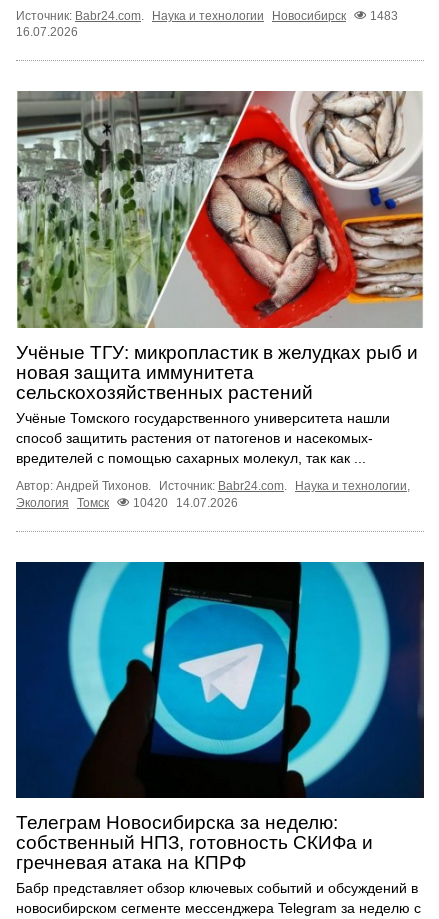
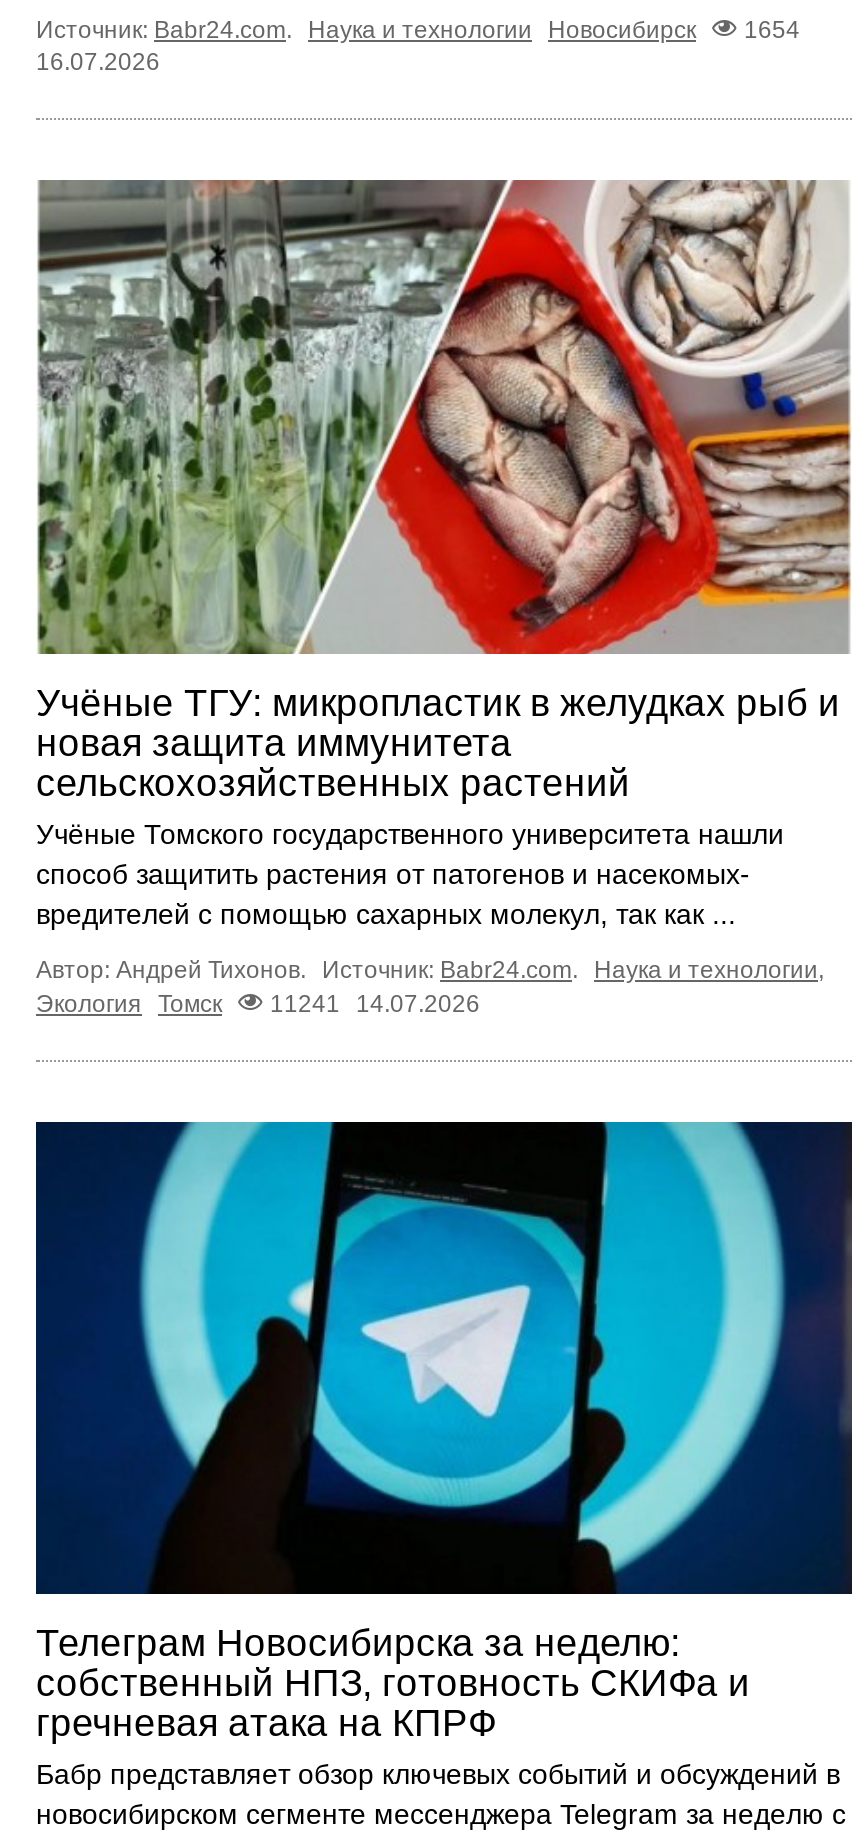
[16,9,398,23] Источник: Babr24.com. Наука и технологии Новосибирск 1483 -> [36,16,800,44] Источник: Babr24.com. Наука и технологии Новосибирск 1654
[16,496,238,510] Экология Томск 10420 14.07.2026 -> [36,989,480,1017] Экология Томск 11241 14.07.2026

